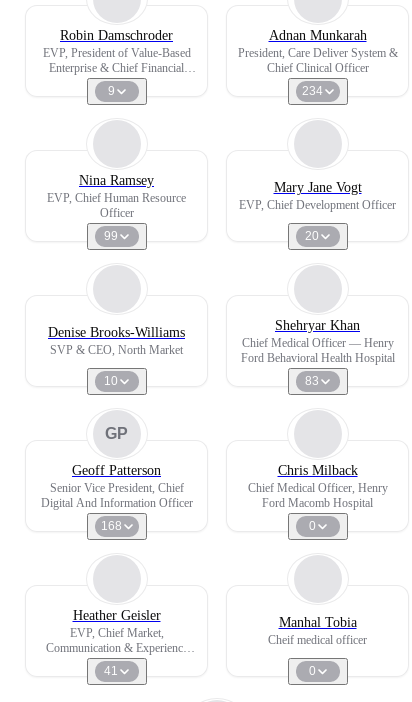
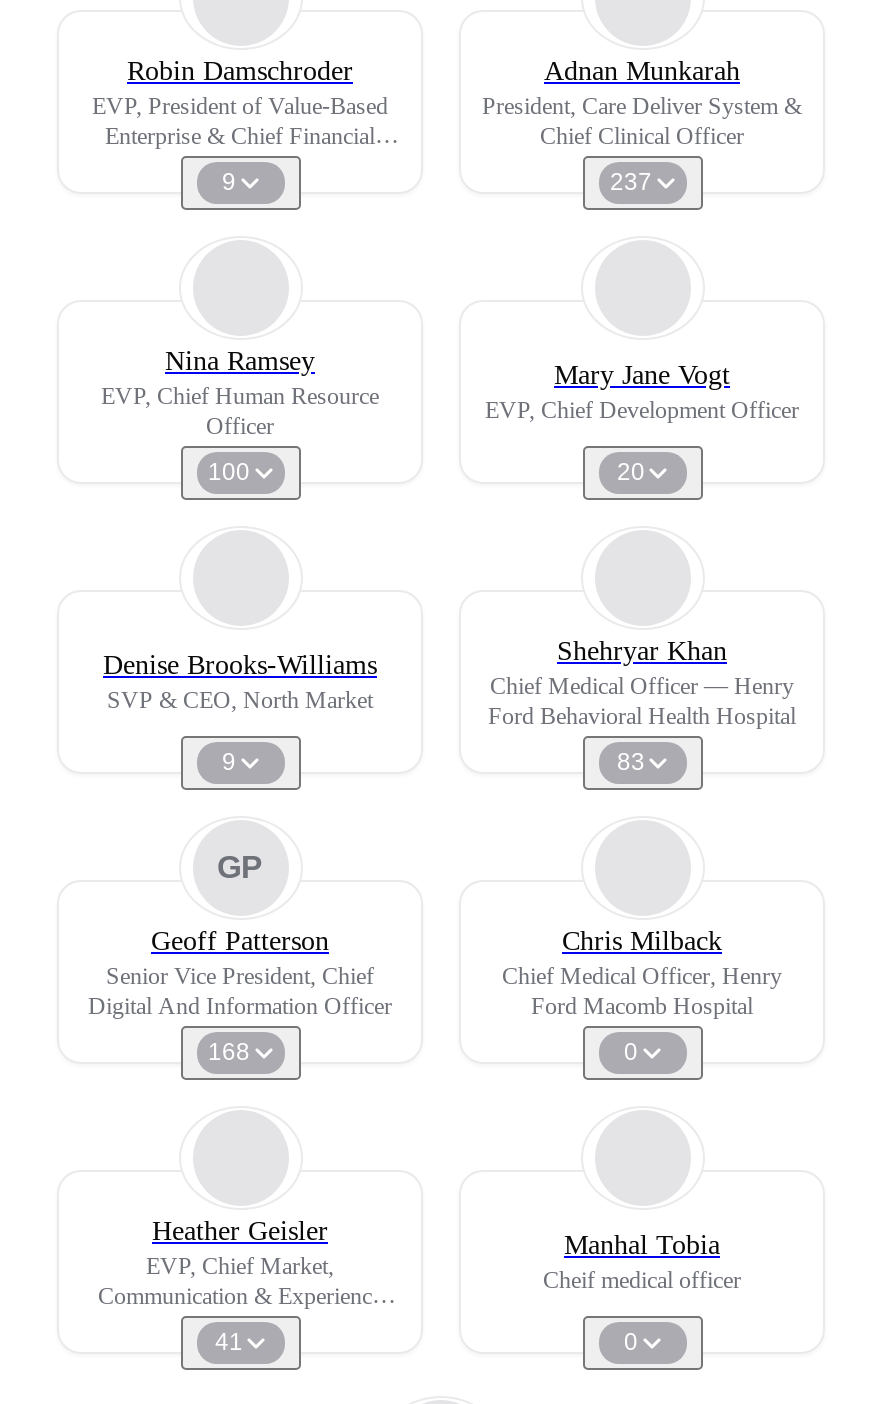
[301,84,322,98] 234 -> [610,168,652,196] 237
[104,229,118,243] 99 -> [208,458,250,486] 100
[104,374,118,388] 10 -> [222,748,236,776] 9

